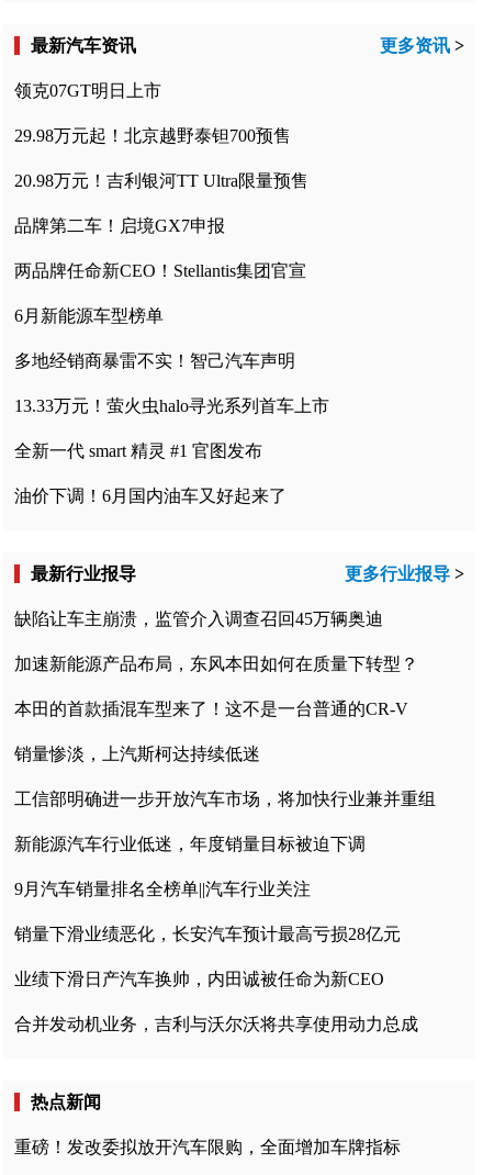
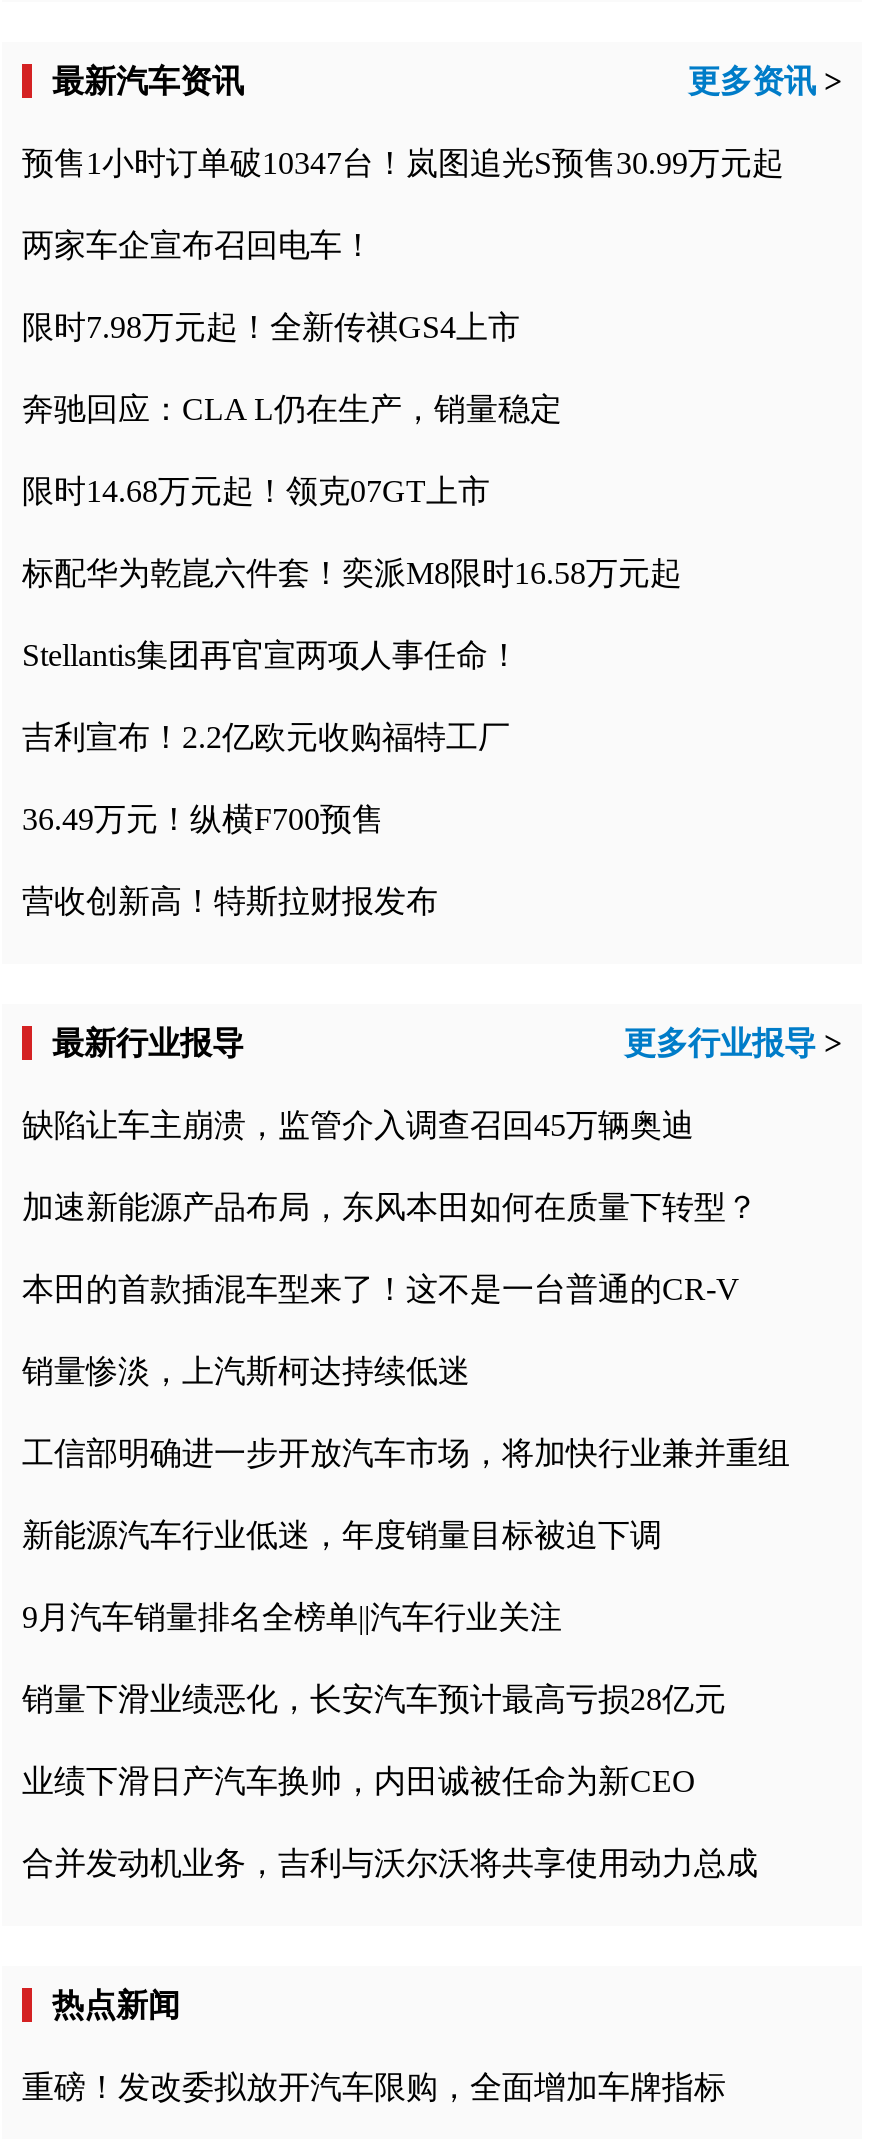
[14,82,161,100] 领克07GT明日上市 -> [22,147,784,181] 预售1小时订单破10347台！岚图追光S预售30.99万元起
[14,127,291,145] 29.98万元起！北京越野泰钽700预售 -> [22,229,374,263] 两家车企宣布召回电车！
[14,172,308,190] 20.98万元！吉利银河TT Ultra限量预售 -> [22,311,520,345] 限时7.98万元起！全新传祺GS4上市
[14,217,225,235] 品牌第二车！启境GX7申报 -> [22,393,562,427] 奔驰回应：CLA L仍在生产，销量稳定
[14,262,306,280] 两品牌任命新CEO！Stellantis集团官宣 -> [22,475,490,509] 限时14.68万元起！领克07GT上市
[14,307,164,325] 6月新能源车型榜单 -> [22,557,682,591] 标配华为乾崑六件套！奕派M8限时16.58万元起
[14,352,295,371] 多地经销商暴雷不实！智己汽车声明 -> [22,639,520,673] Stellantis集团再官宣两项人事任命！
[14,397,329,416] 13.33万元！萤火虫halo寻光系列首车上市 -> [22,721,510,755] 吉利宣布！2.2亿欧元收购福特工厂
[14,442,262,461] 全新一代 smart 精灵 #1 官图发布 -> [22,803,384,837] 36.49万元！纵横F700预售
[14,487,287,506] 油价下调！6月国内油车又好起来了 -> [22,885,438,919] 营收创新高！特斯拉财报发布

